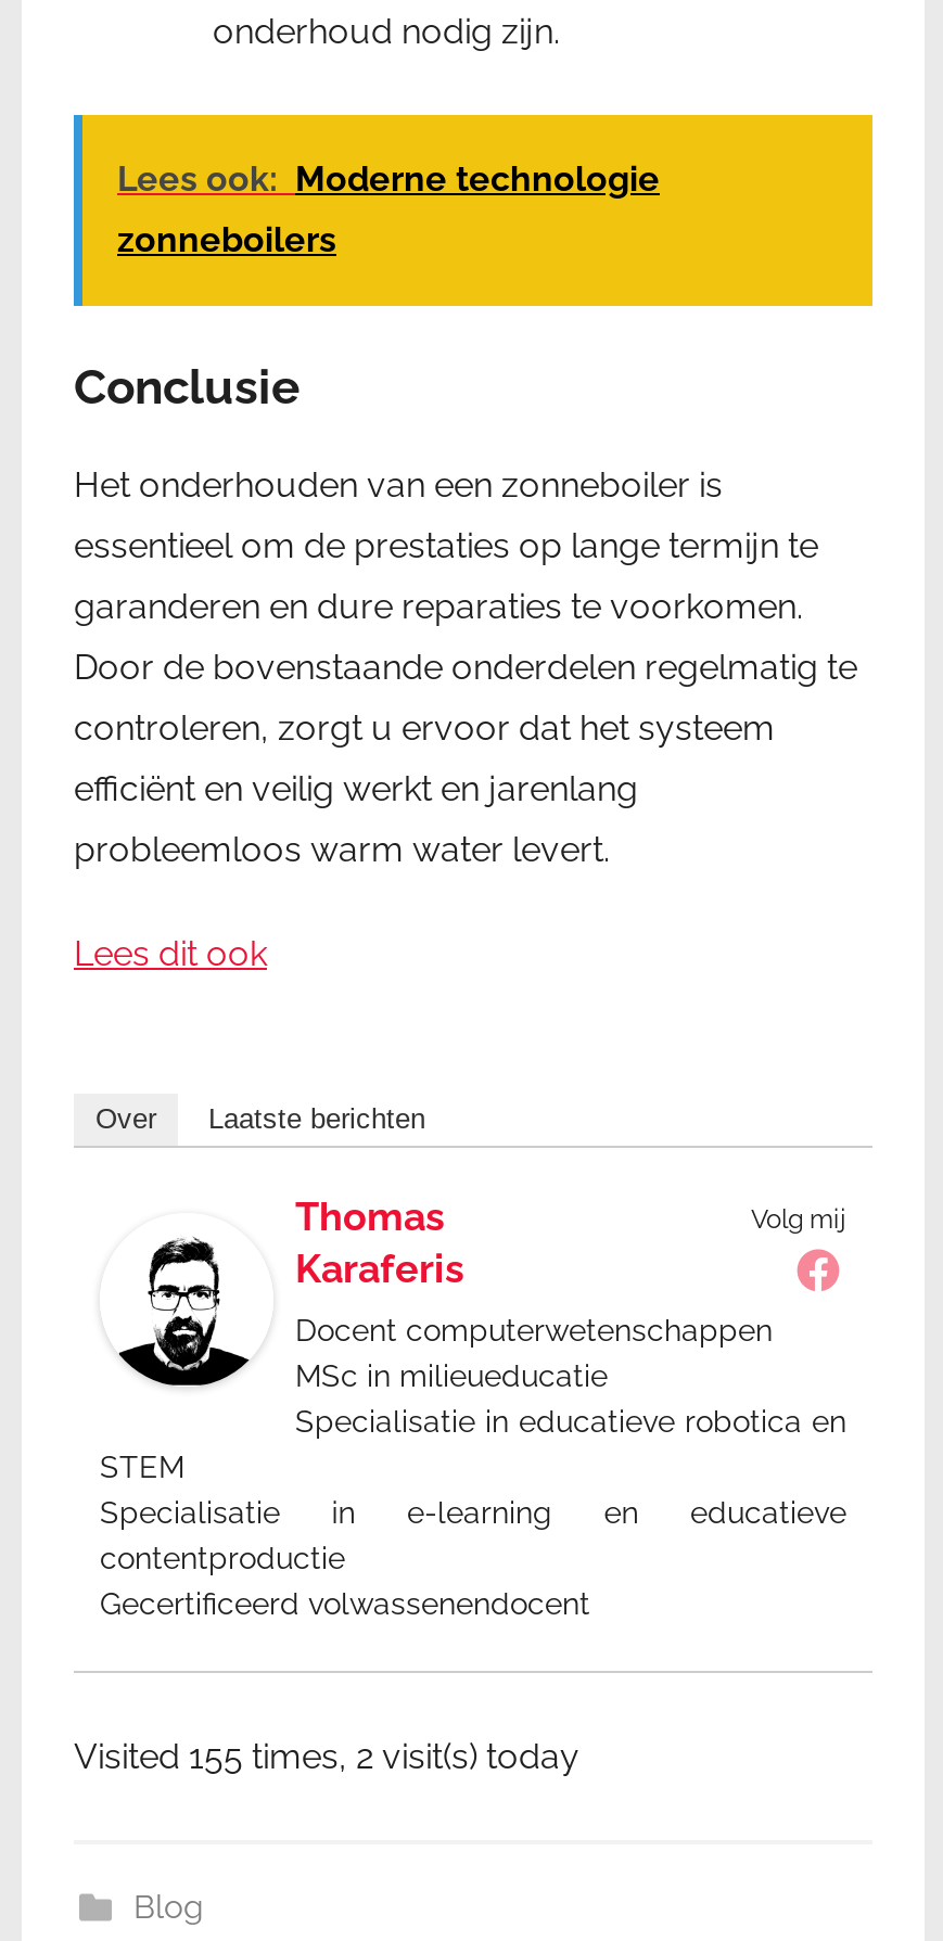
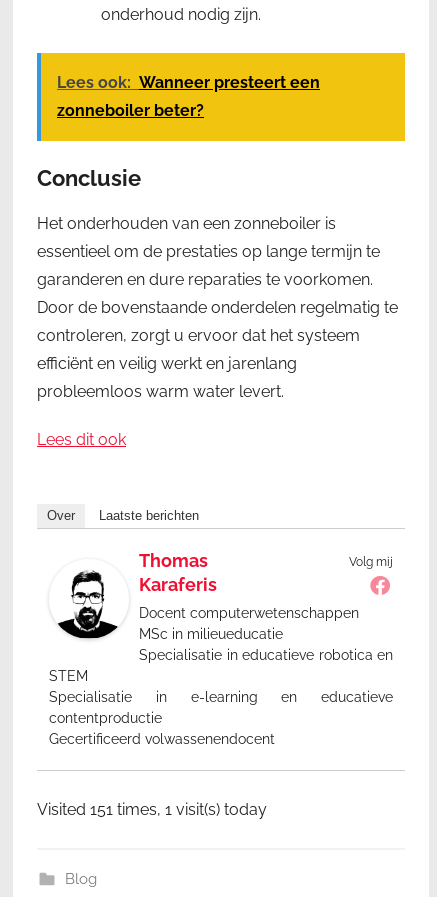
[117,159,660,200] Lees ook: Moderne technologie -> [57,73,320,92] Lees ook: Wanneer presteert een
[117,219,336,261] zonneboilers -> [57,101,204,120] zonneboiler beter?
[74,1735,579,1776] Visited 155 times, 2 visit(s) today -> [37,800,267,819] Visited 151 times, 1 visit(s) today

